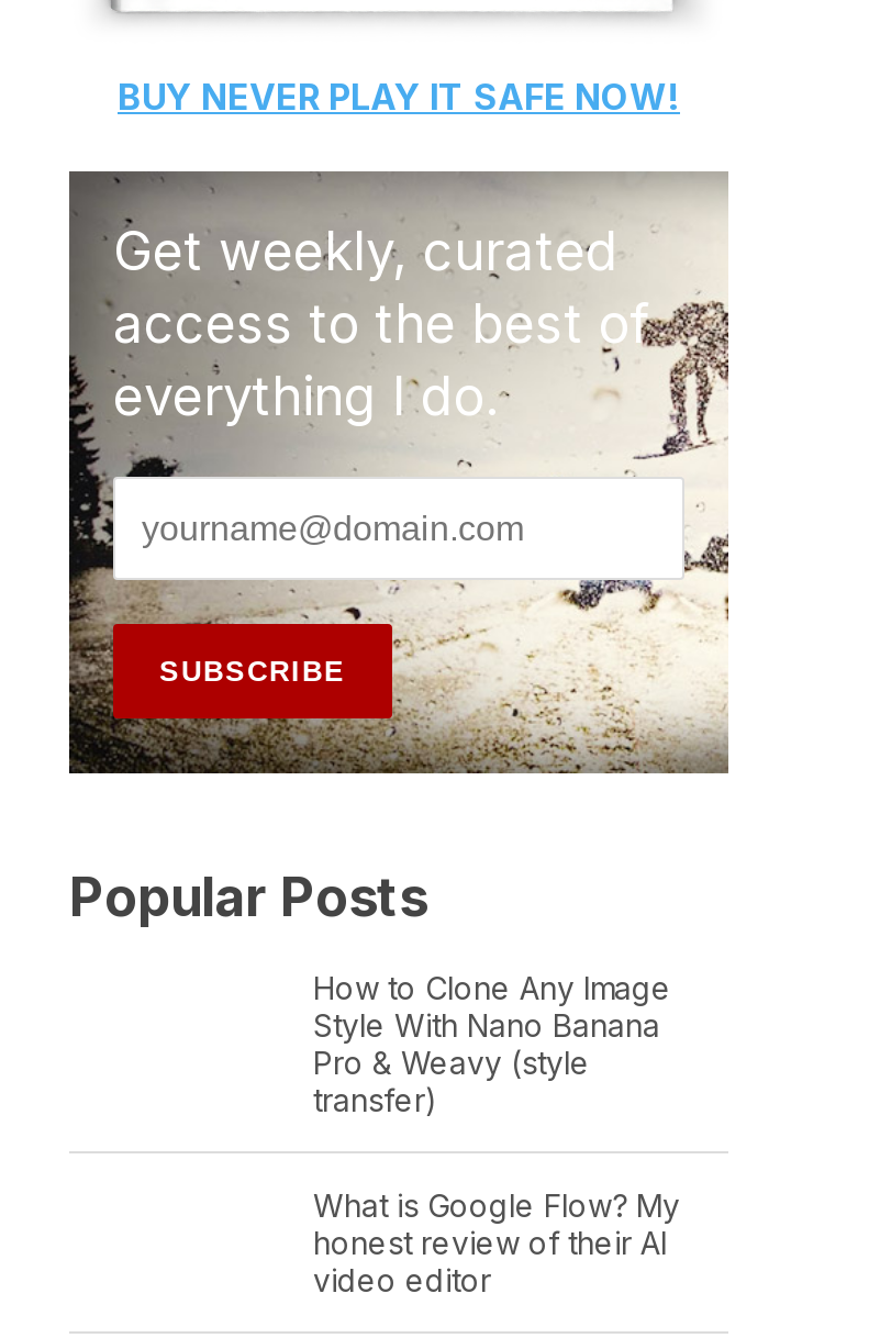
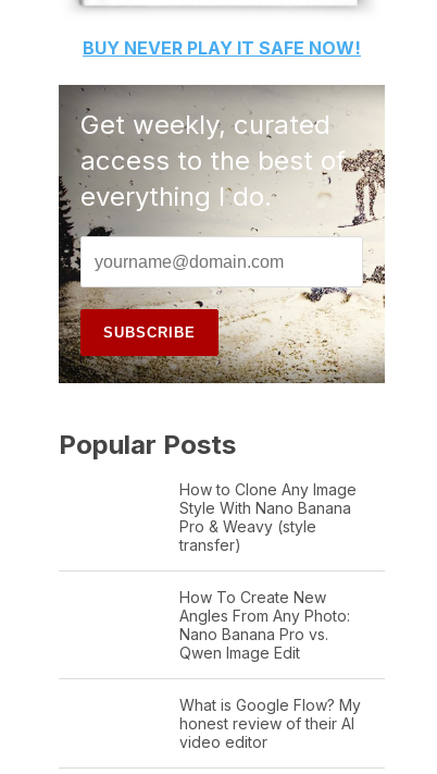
none -> [179,588,350,662] How To Create New | Angles From Any Photo: | Nano Banana Pro vs. | Qwen Image Edit

